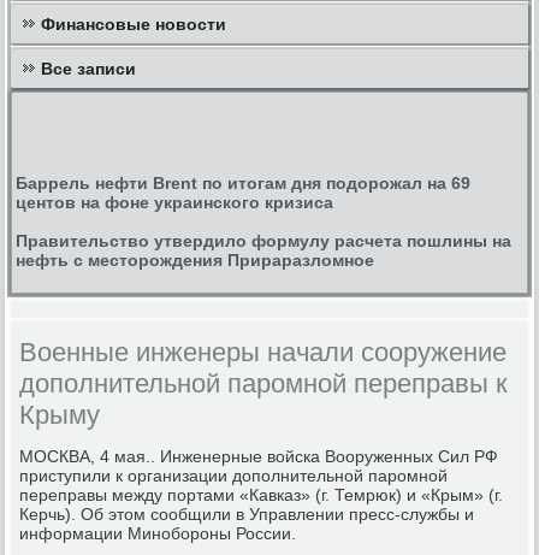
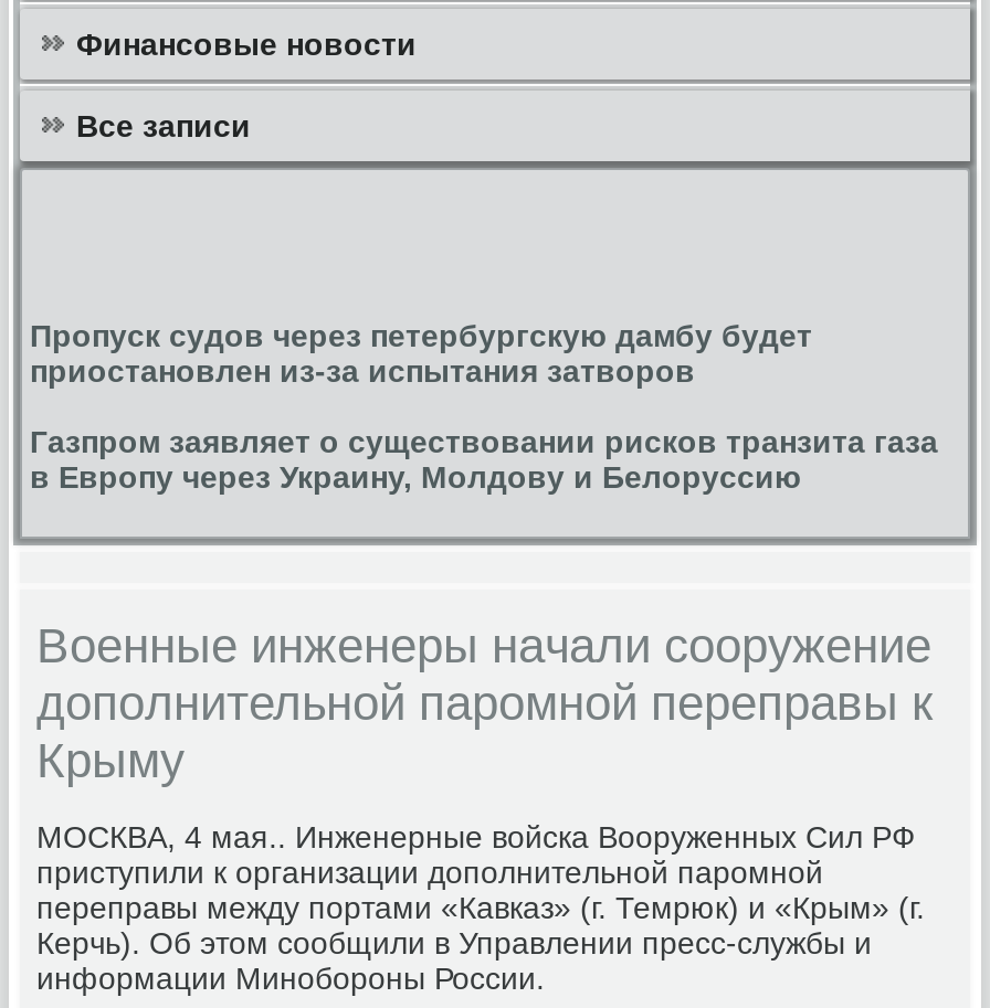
[16,173,471,212] Баррель нефти Brent по итогам дня подорожал на 69 | центов на фоне украинского кризиса -> [30,318,812,388] Пропуск судов через петербургскую дамбу будет | приостановлен из-за испытания затворов
[16,231,512,270] Правительство утвердило формулу расчета пошлины на | нефть с месторождения Прираразломное -> [30,424,938,494] Газпром заявляет о существовании рисков транзита газа | в Европу через Украину, Молдову и Белоруссию

